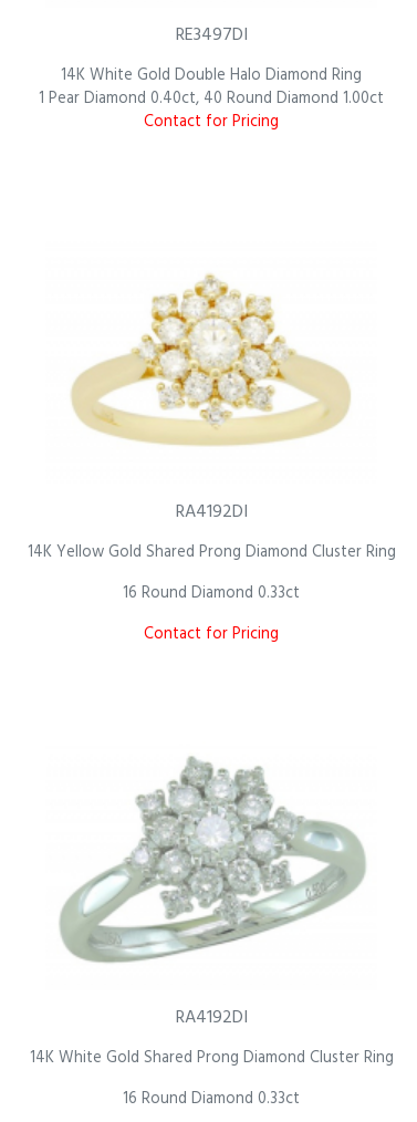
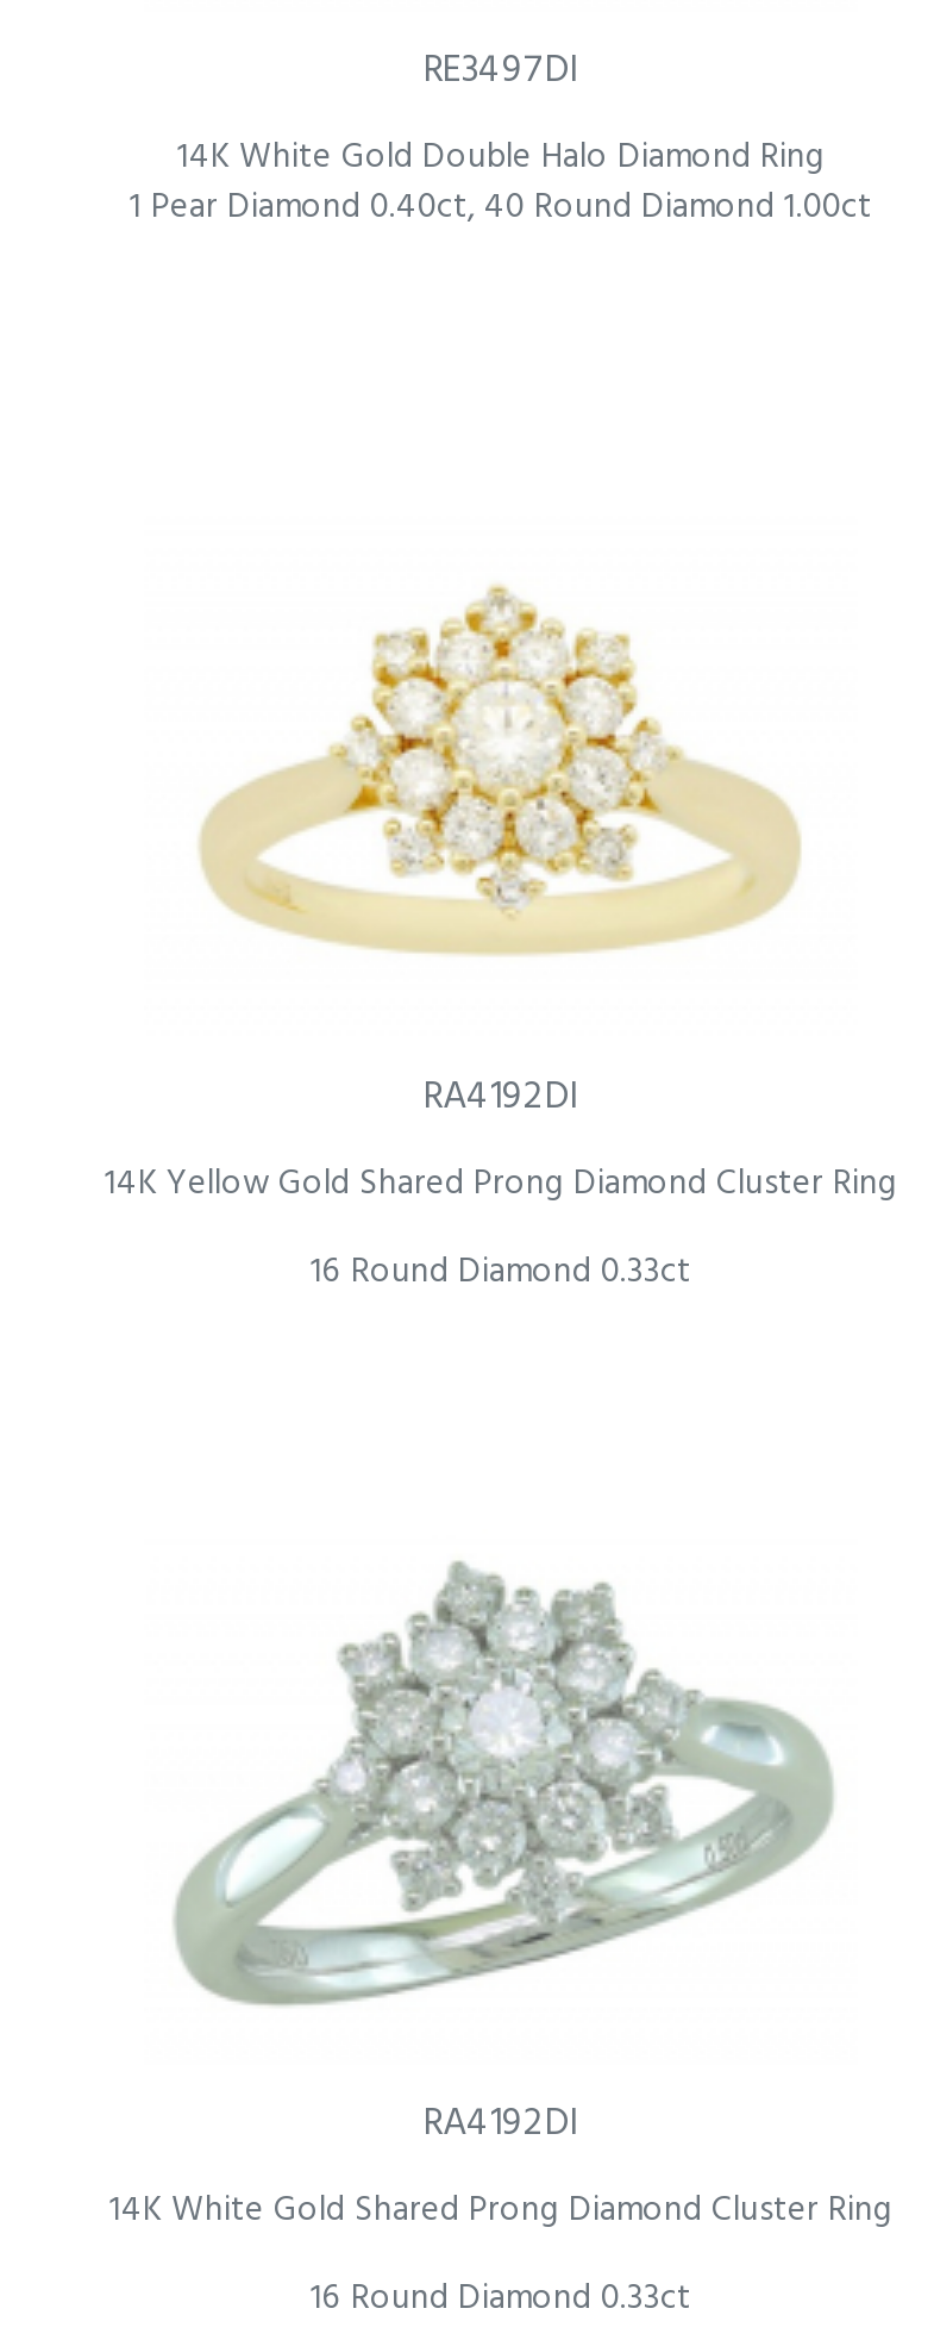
[144,110,279,135] Contact for Pricing -> none
[144,622,279,647] Contact for Pricing -> none

